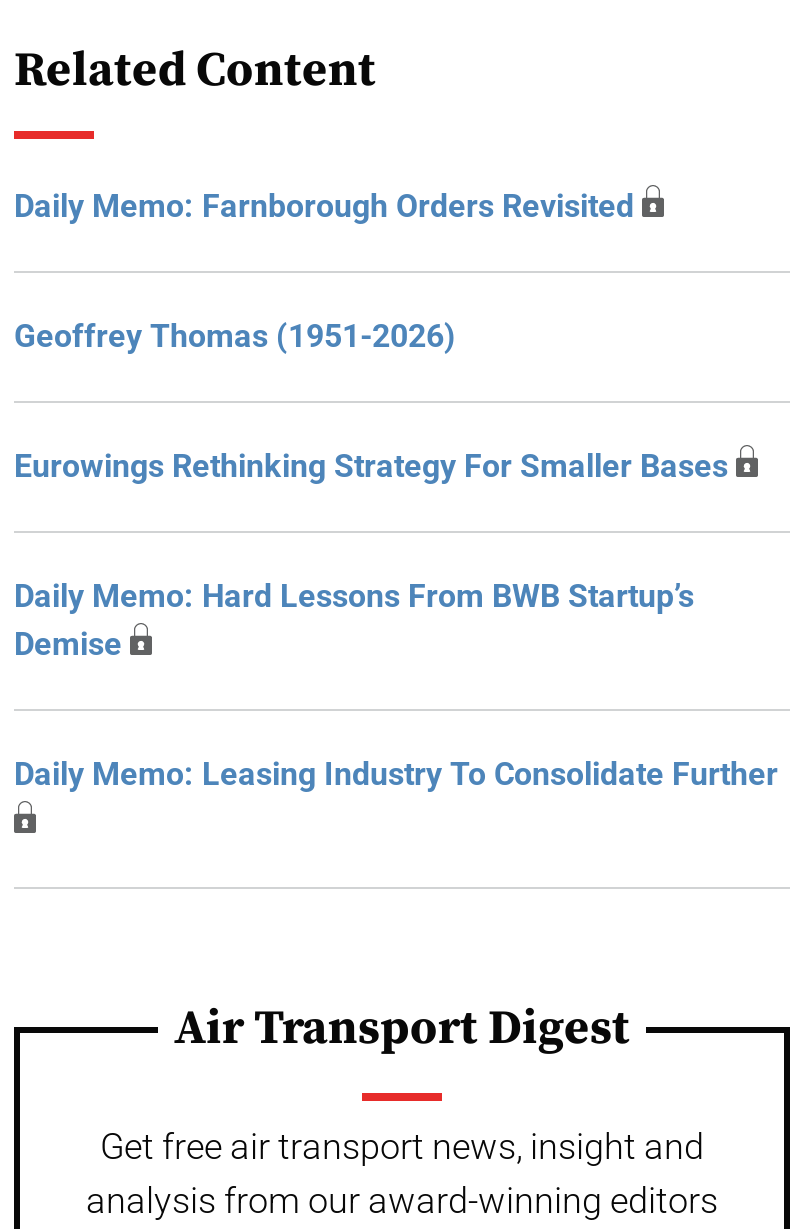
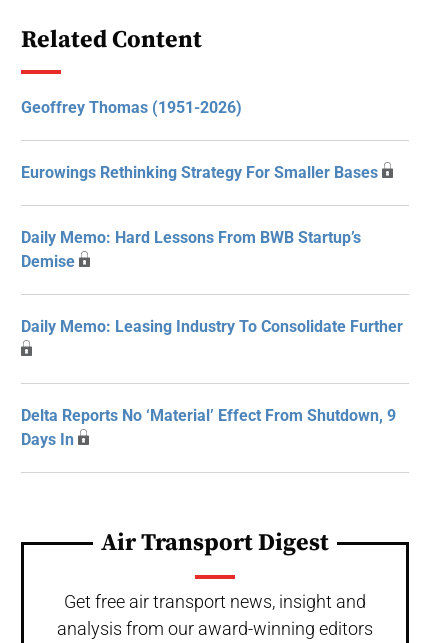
[14,187,634,225] Daily Memo: Farnborough Orders Revisited -> none
moved [14,317,778,793] -> [21,98,403,336]: Geoffrey Thomas (1951-2026) | Eurowings Rethinking Strategy For Smaller Bases | Daily Memo: Hard Lessons From BWB Startup’s | Demise | Daily Memo: Leasing Industry To Consolidate Further
none -> [21,406,396,449] Delta Reports No ‘Material’ Effect From Shutdown, 9 | Days In

